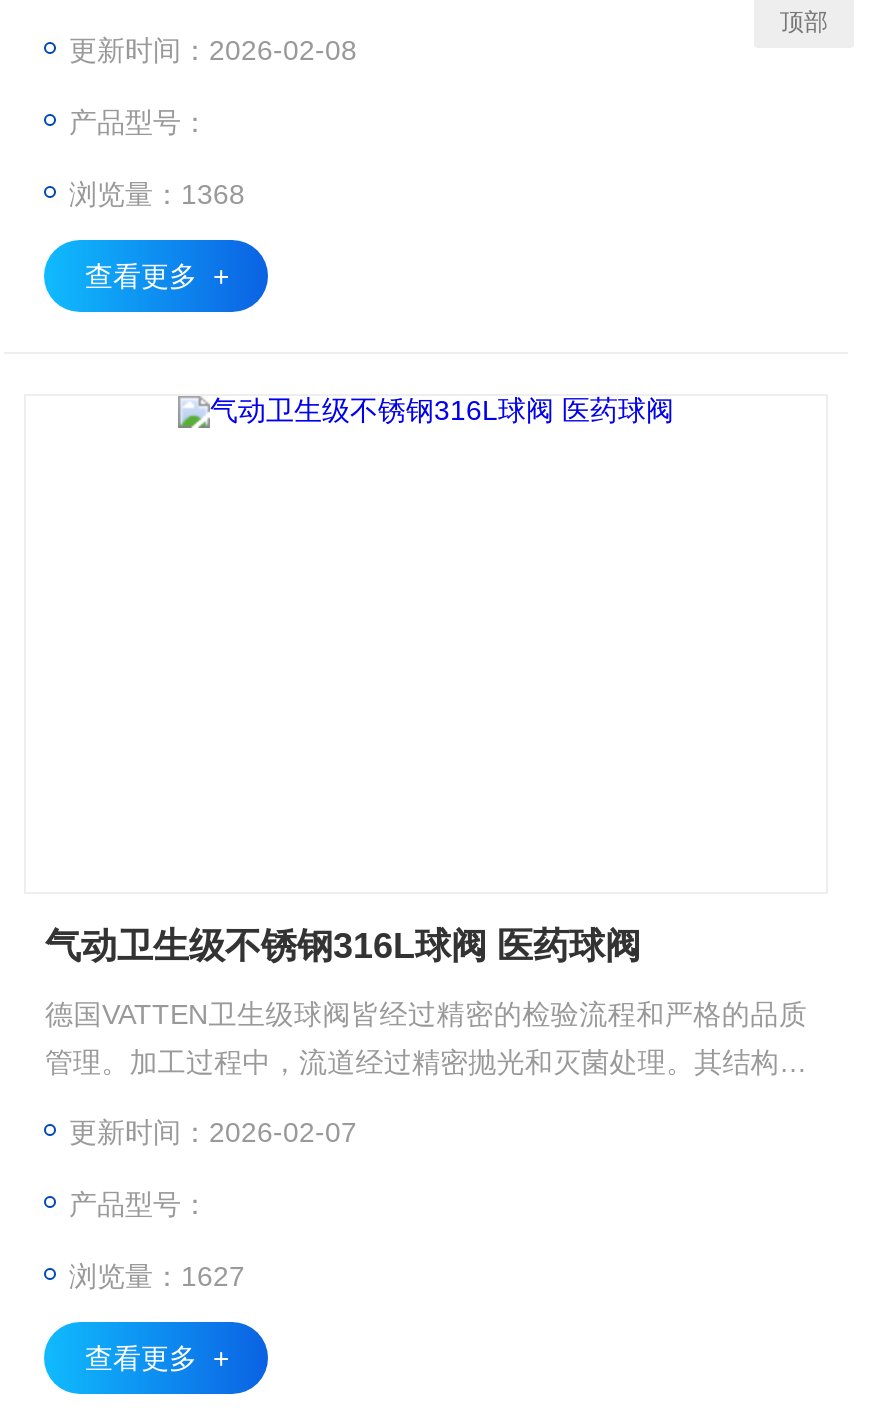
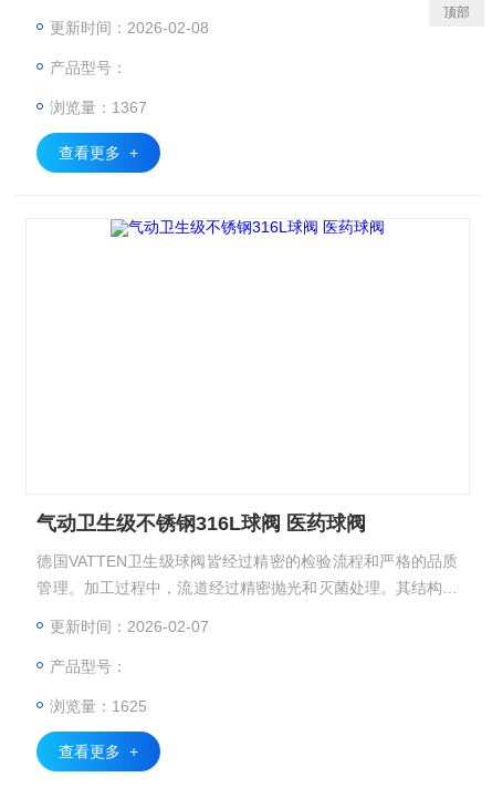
[69,178,245,210] 浏览量：1368 -> [50,98,147,116] 浏览量：1367
[69,1260,245,1292] 浏览量：1627 -> [50,697,147,715] 浏览量：1625

